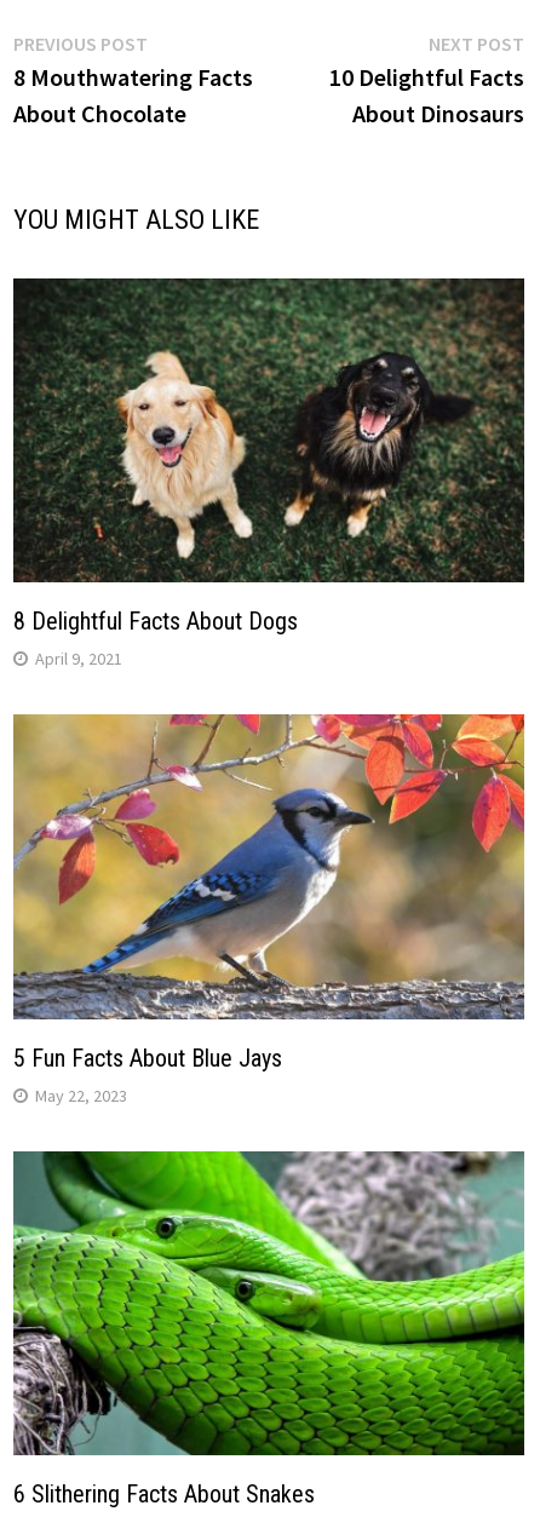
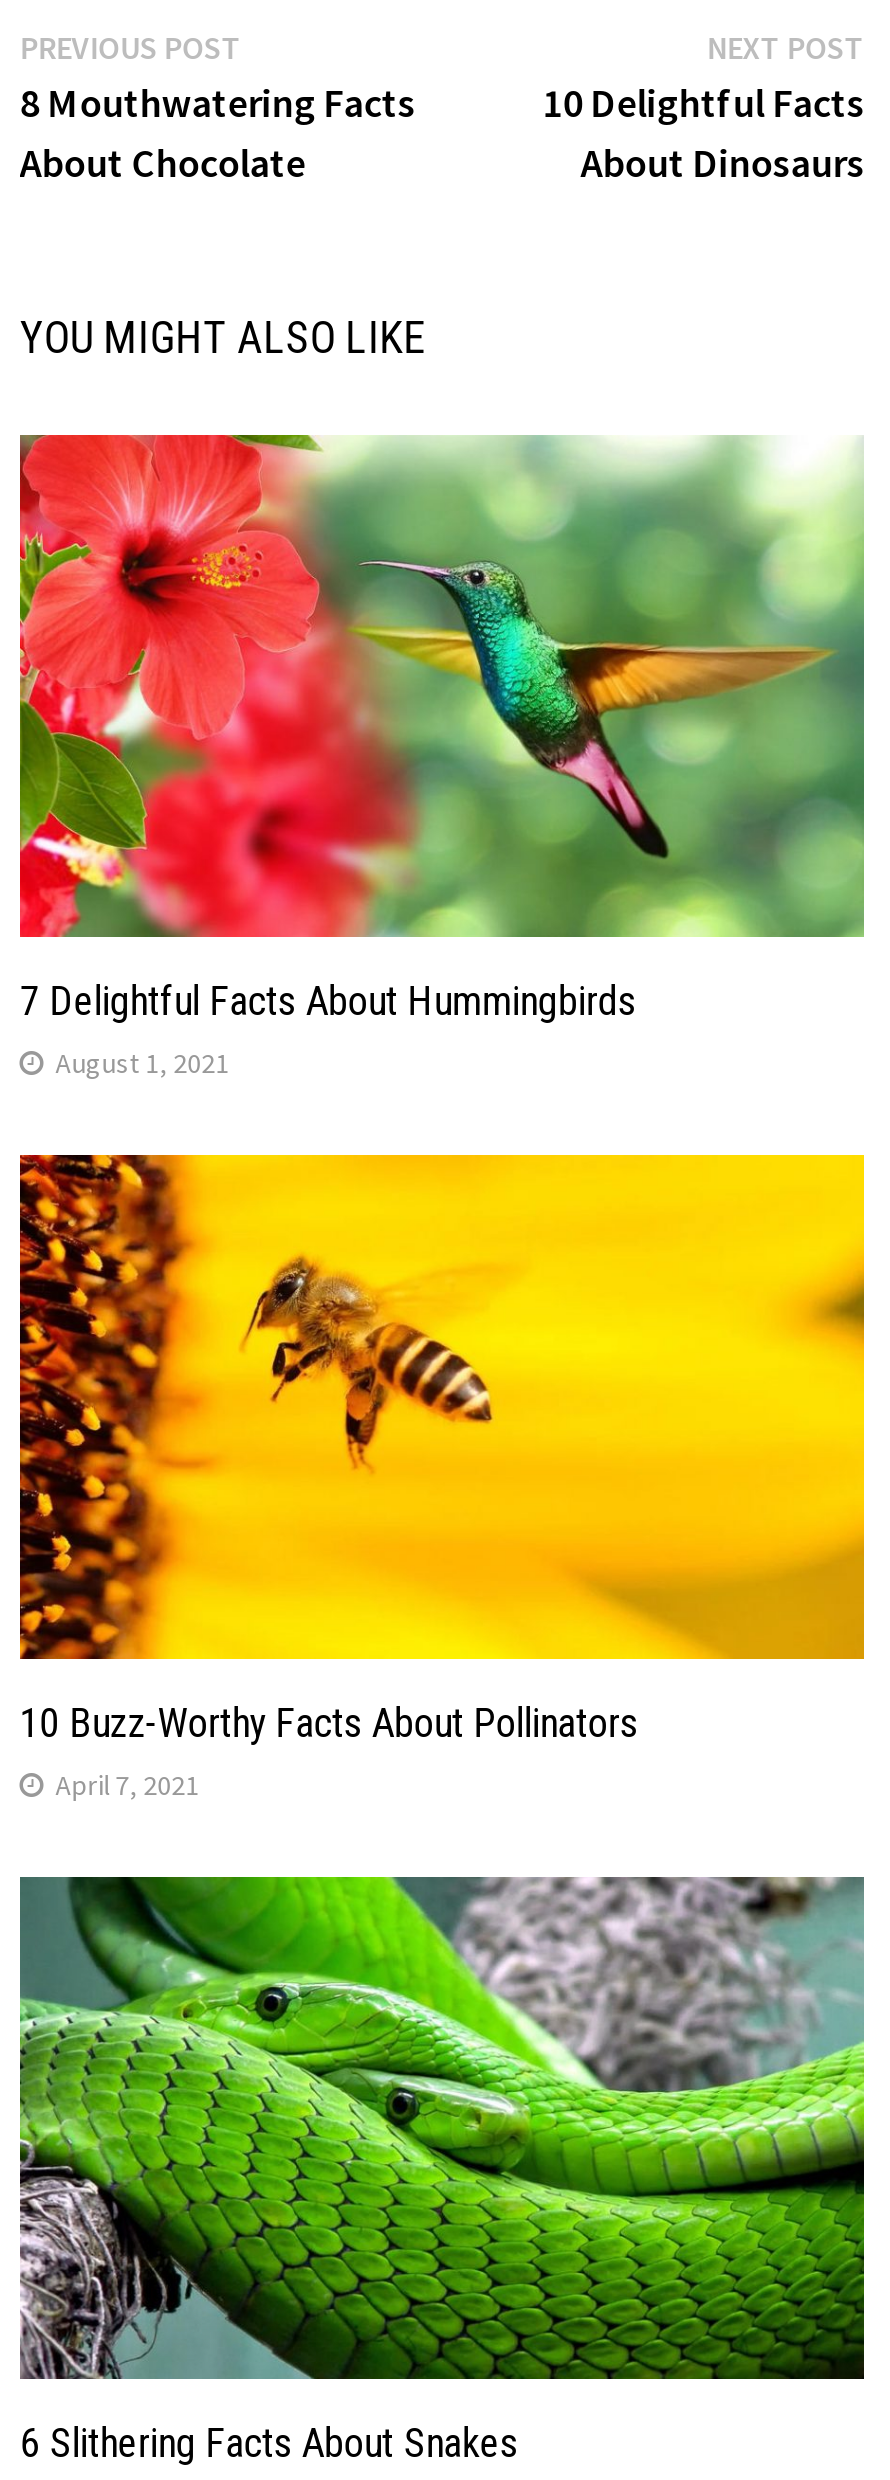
[12,277,525,670] [image] | 8 Delightful Facts About Dogs | April 9, 2021 -> [18,433,866,1081] [image] | 7 Delightful Facts About Hummingbirds | August 1, 2021
[12,713,525,1106] [image] | 5 Fun Facts About Blue Jays | May 22, 2023 -> [18,1153,866,1802] [image] | 10 Buzz-Worthy Facts About Pollinators | April 7, 2021

